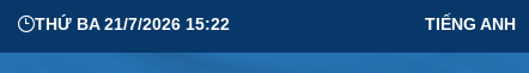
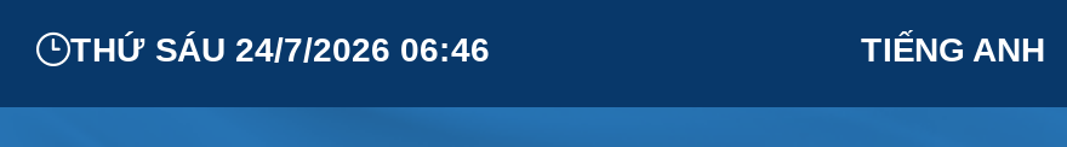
[35,14,230,34] THỨ BA 21/7/2026 15:22 -> [70,30,490,69] THỨ SÁU 24/7/2026 06:46

